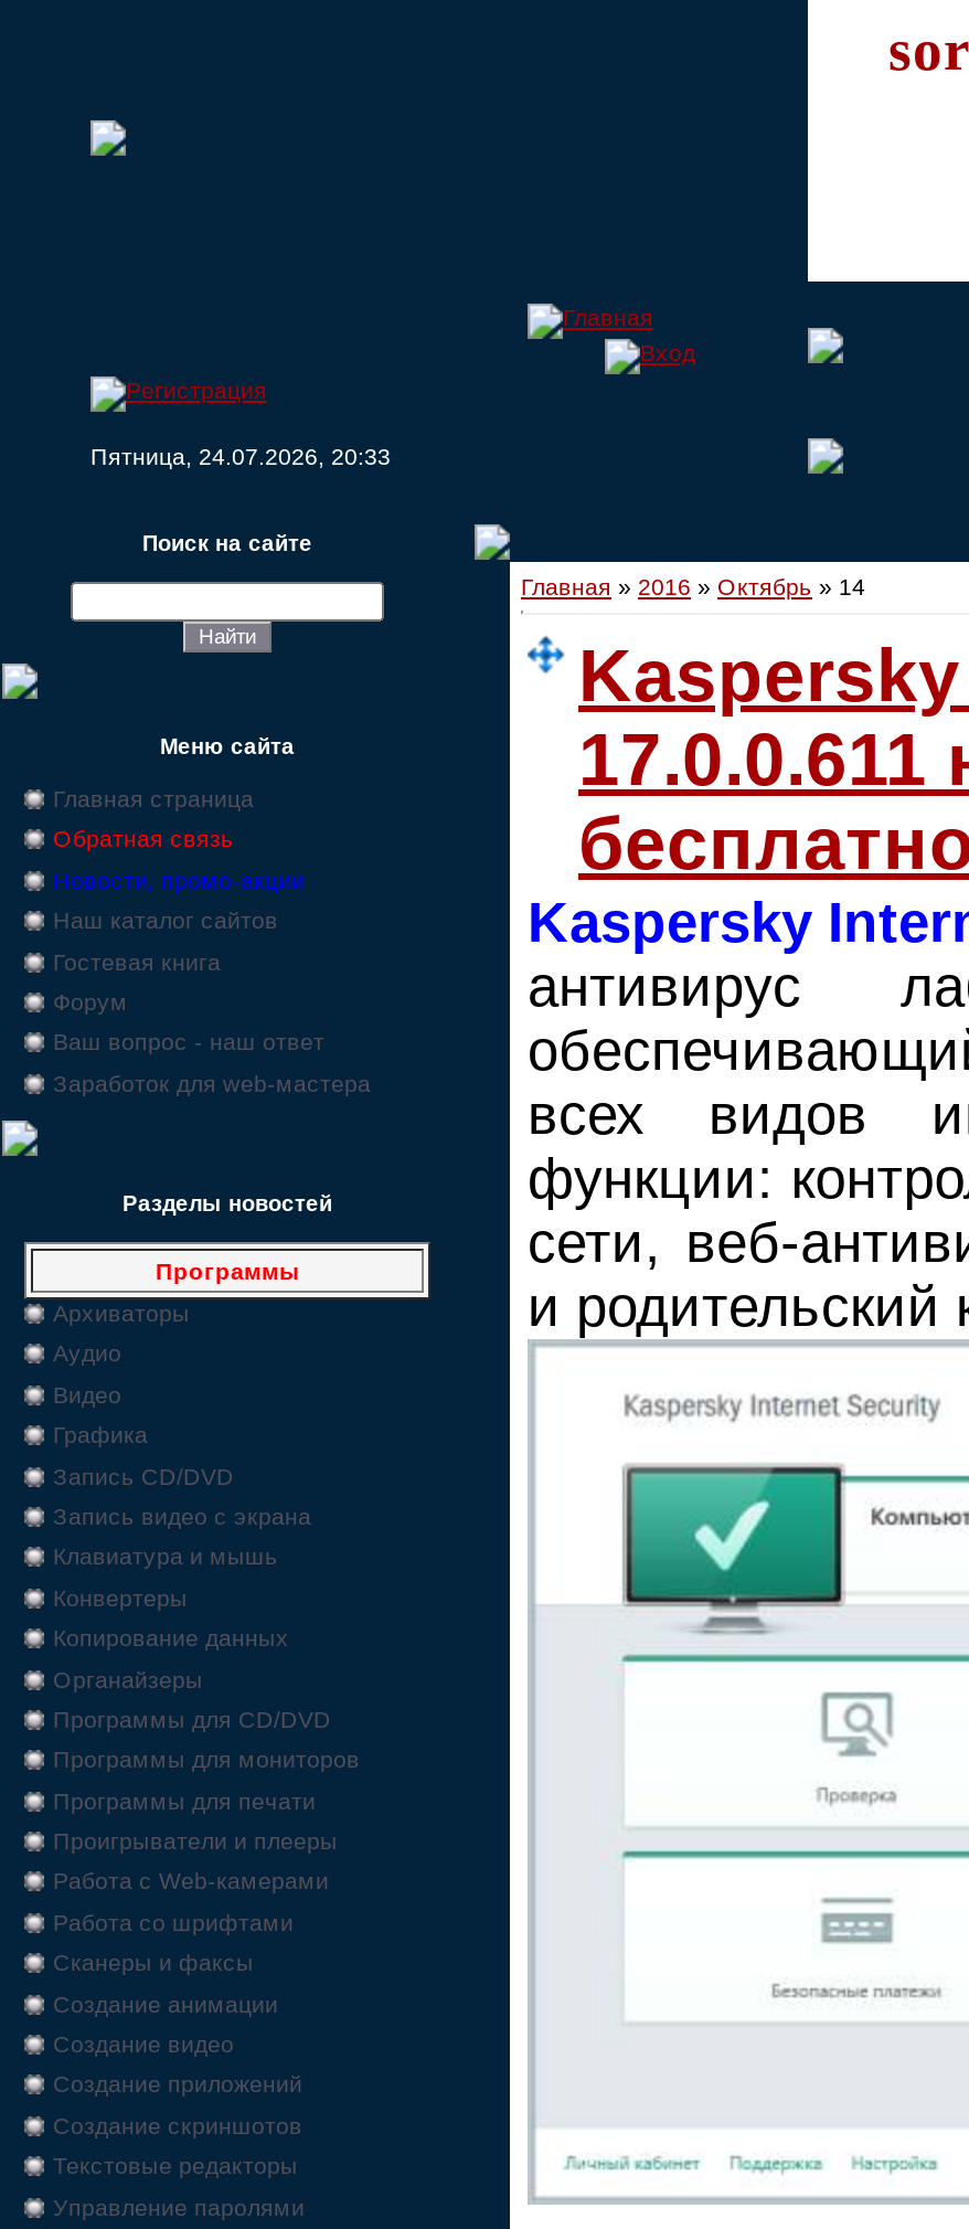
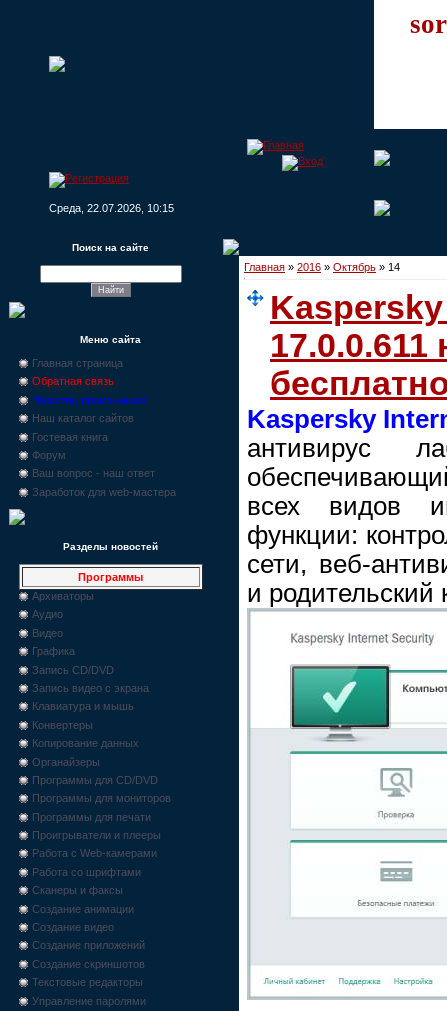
[90,443,391,469] Пятница, 24.07.2026, 20:33 -> [49,202,174,214] Среда, 22.07.2026, 10:15

